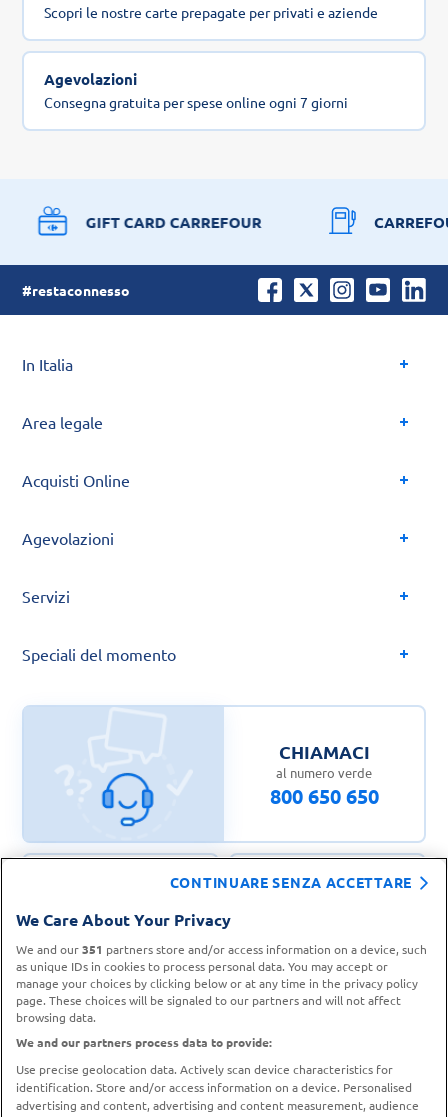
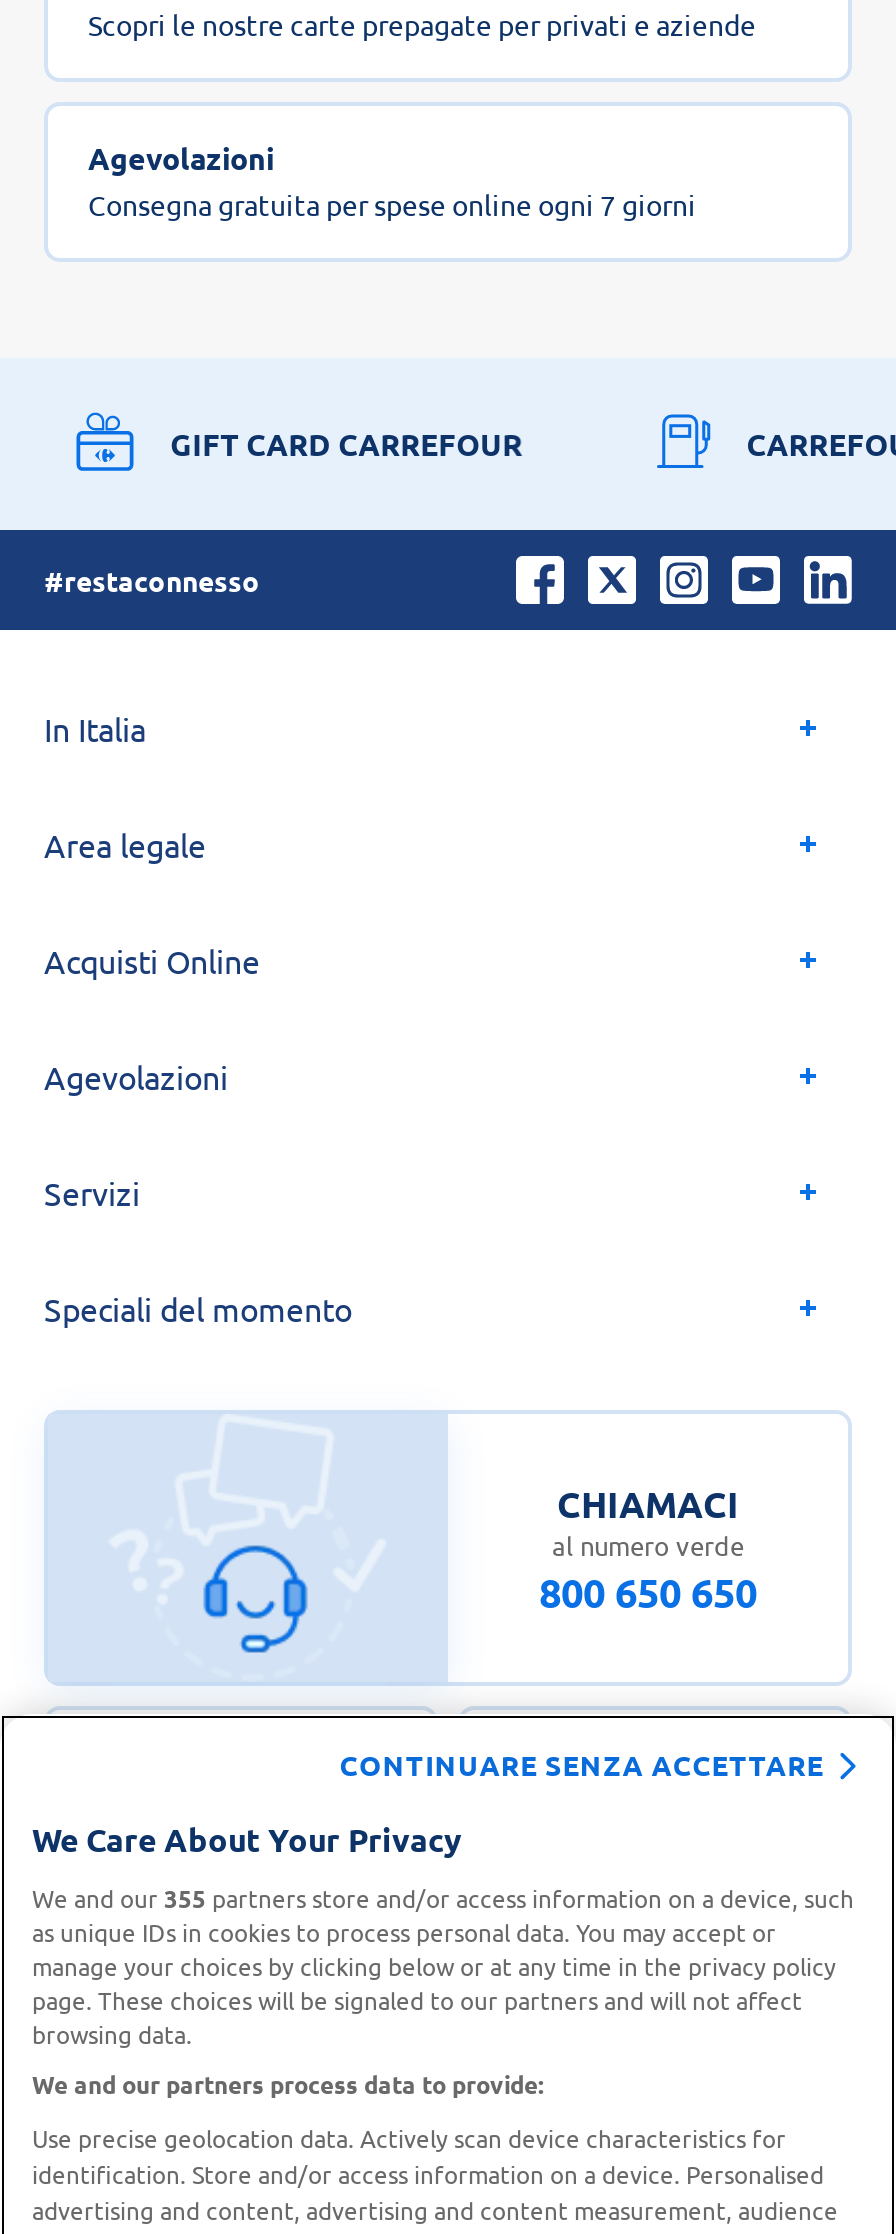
[16,941,427,957] We and our 351 partners store and/or access information on a device, such -> [32,1882,854,1914] We and our 355 partners store and/or access information on a device, such

